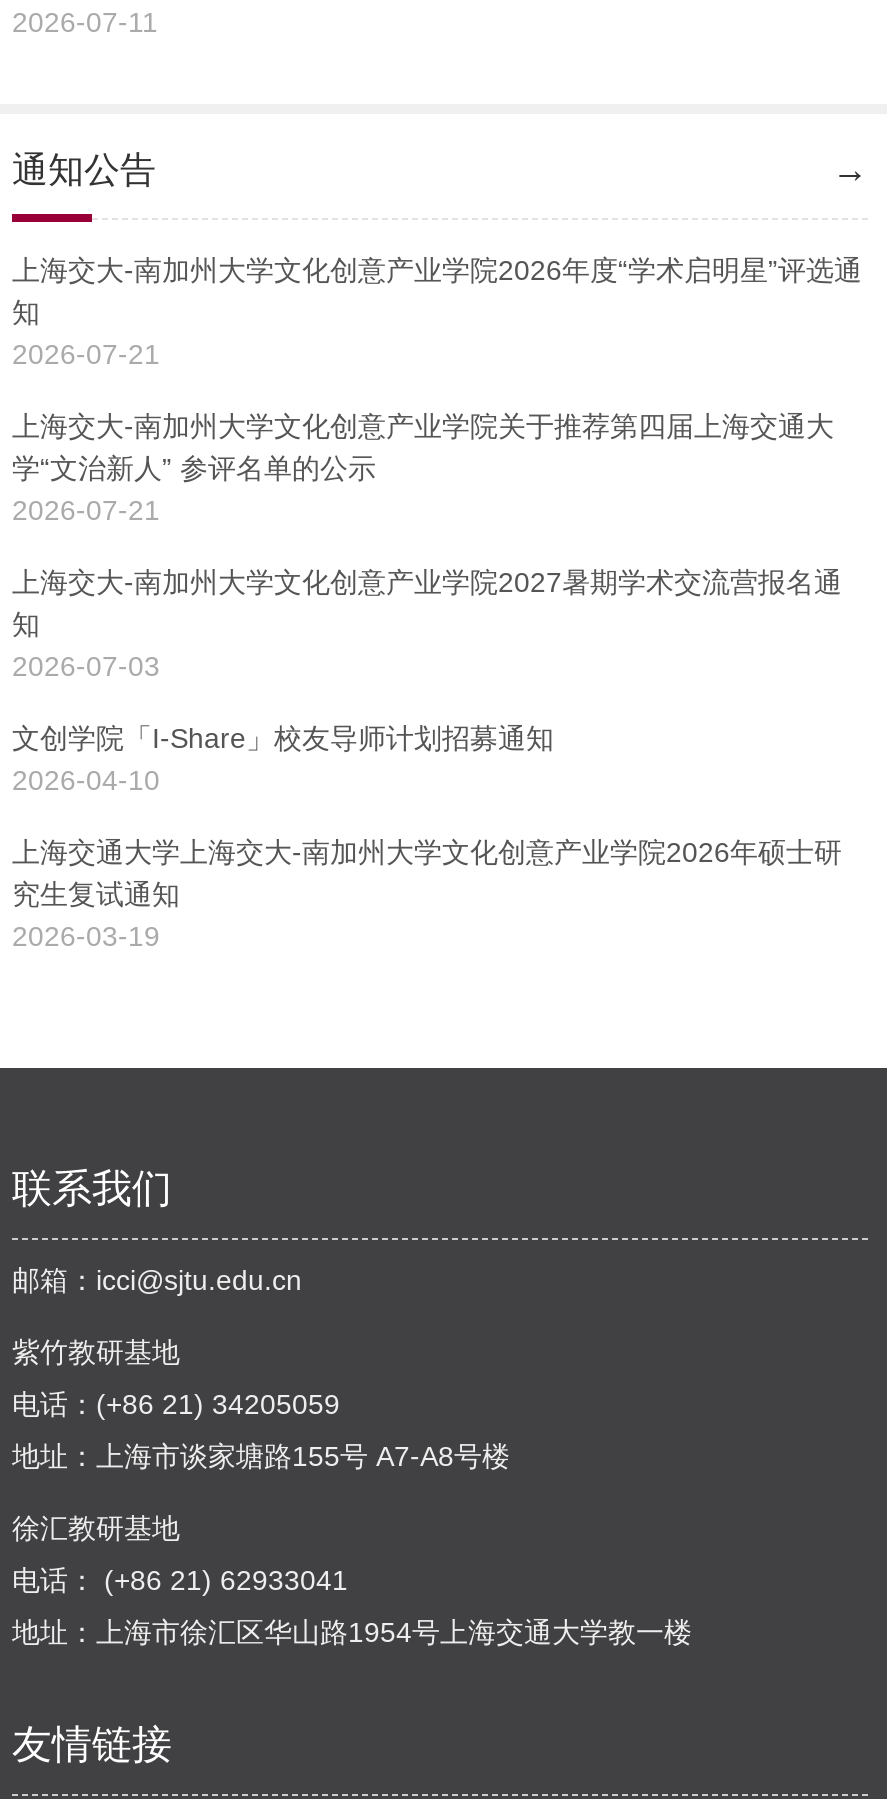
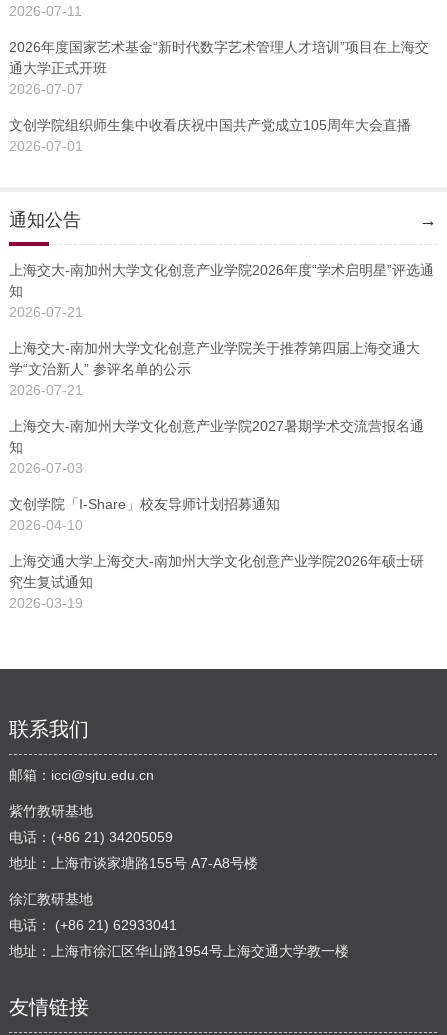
none -> [9,39,429,154] 2026年度国家艺术基金“新时代数字艺术管理人才培训”项目在上海交 | 通大学正式开班 | 2026-07-07 | 文创学院组织师生集中收看庆祝中国共产党成立105周年大会直播 | 2026-07-01

